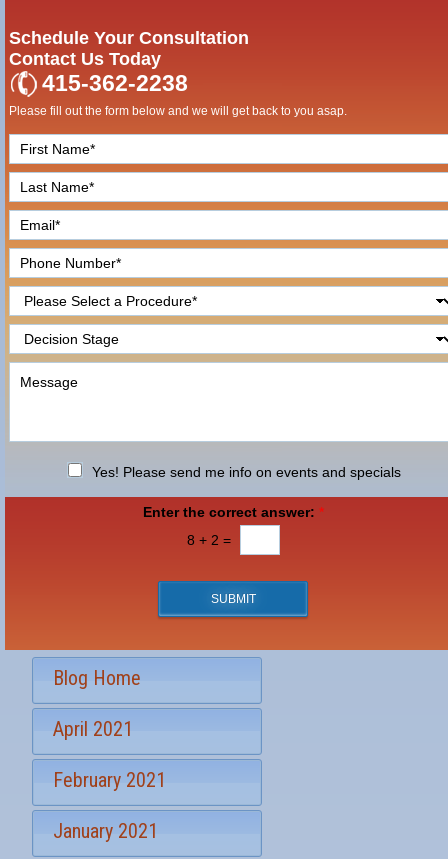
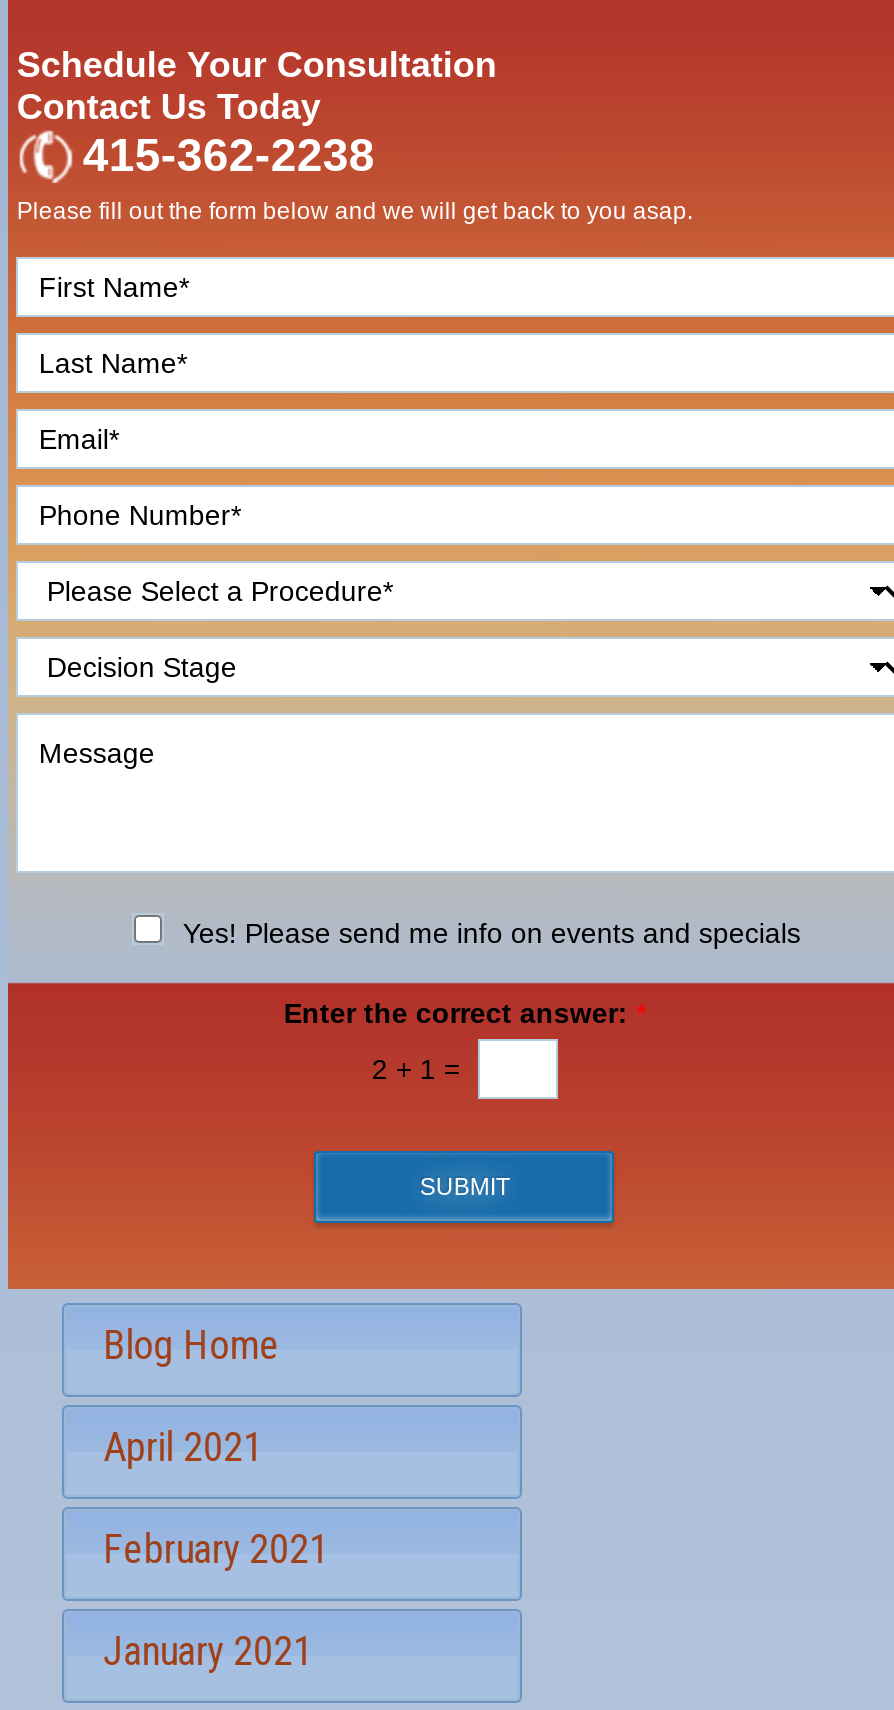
[187,532,231,548] 8 + 2 = -> [372,1053,460,1085] 2 + 1 =

